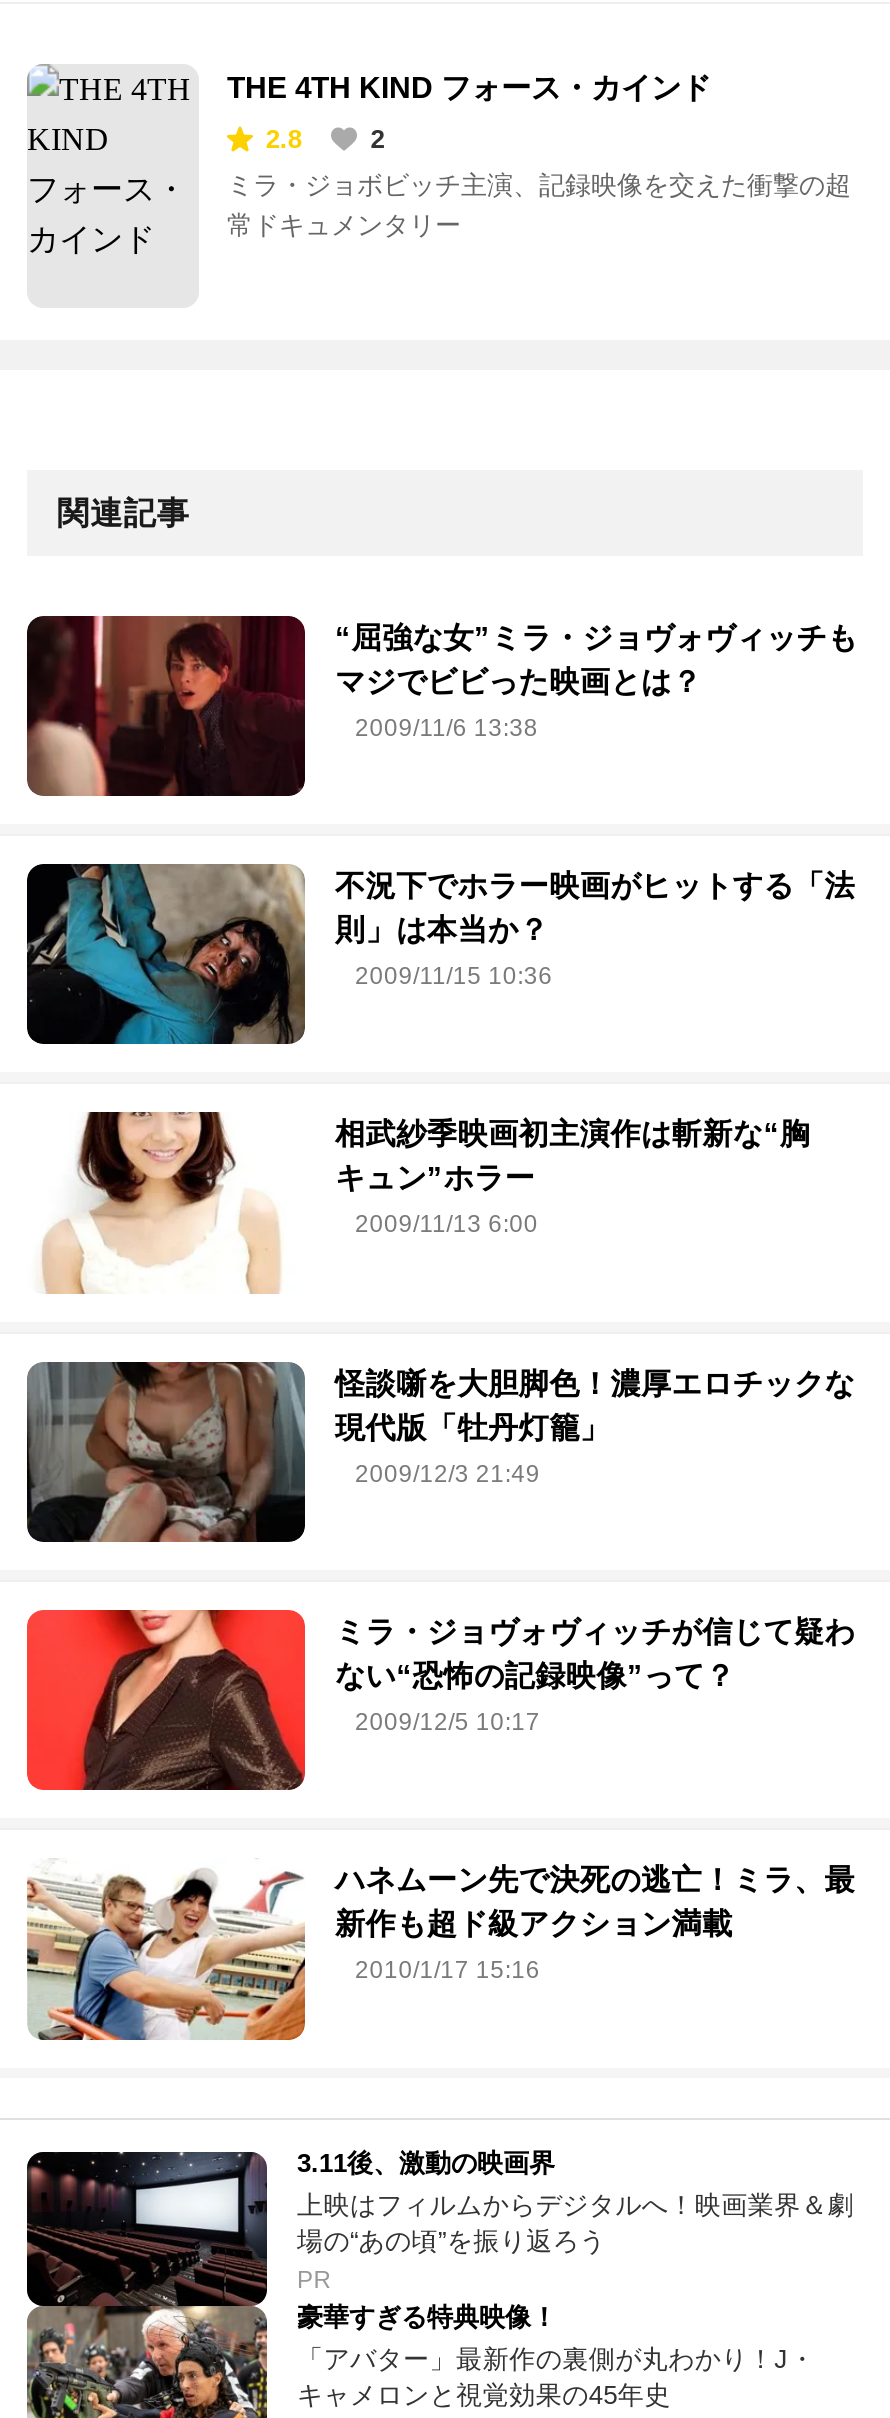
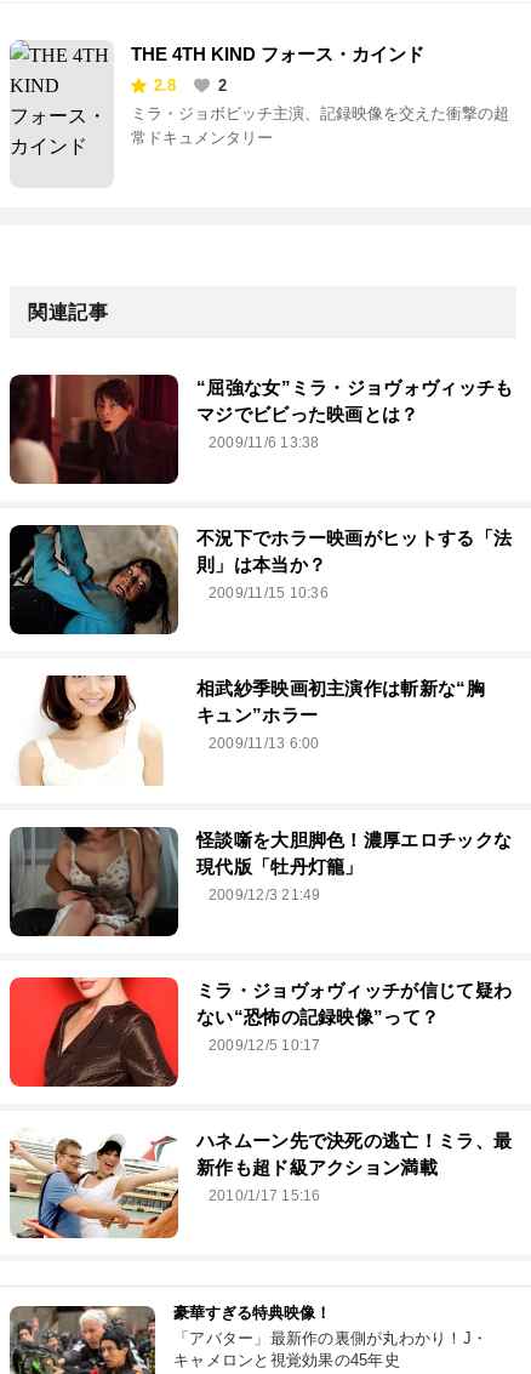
[25,2148,854,2308] [image] | 3.11後、激動の映画界 | 上映はフィルムからデジタルへ！映画業界＆劇 | 場の“あの頃”を振り返ろう | PR -> none

